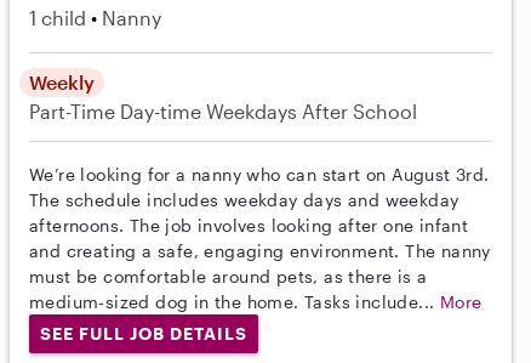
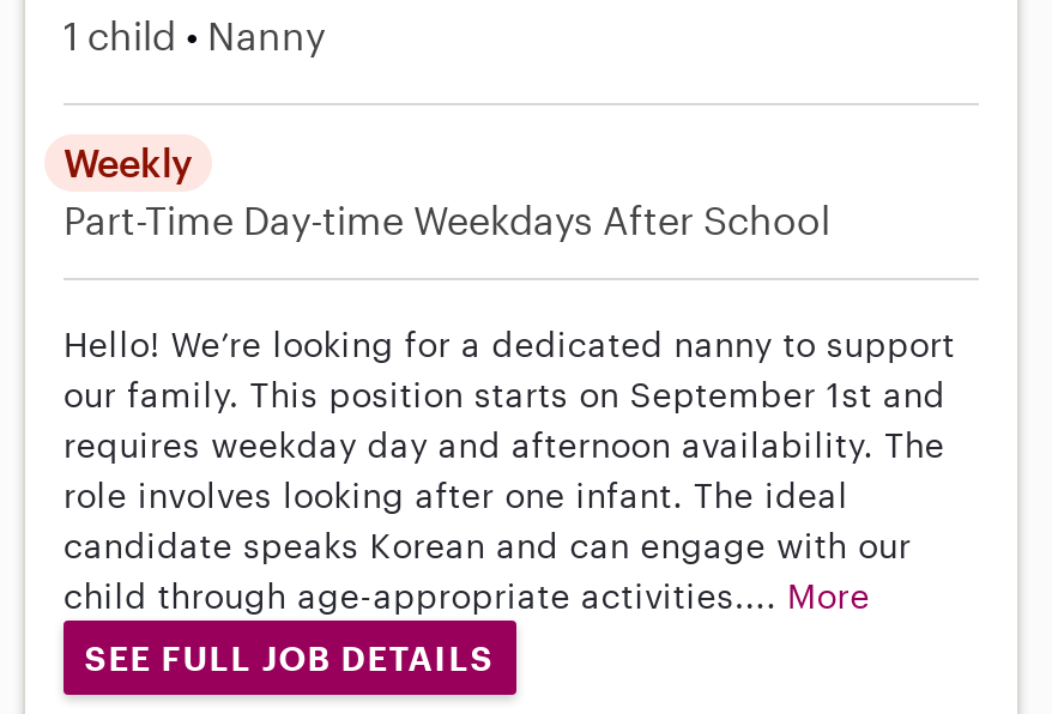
[29,164,491,312] We’re looking for a nanny who can start on August 3rd. | The schedule includes weekday days and weekday | afternoons. The job involves looking after one infant | and creating a safe, engaging environment. The nanny | must be comfortable around pets, as there is a | medium-sized dog in the home. Tasks include... More -> [64,323,955,616] Hello! We’re looking for a dedicated nanny to support | our family. This position starts on September 1st and | requires weekday day and afternoon availability. The | role involves looking after one infant. The ideal | candidate speaks Korean and can engage with our | child through age-appropriate activities.... More

